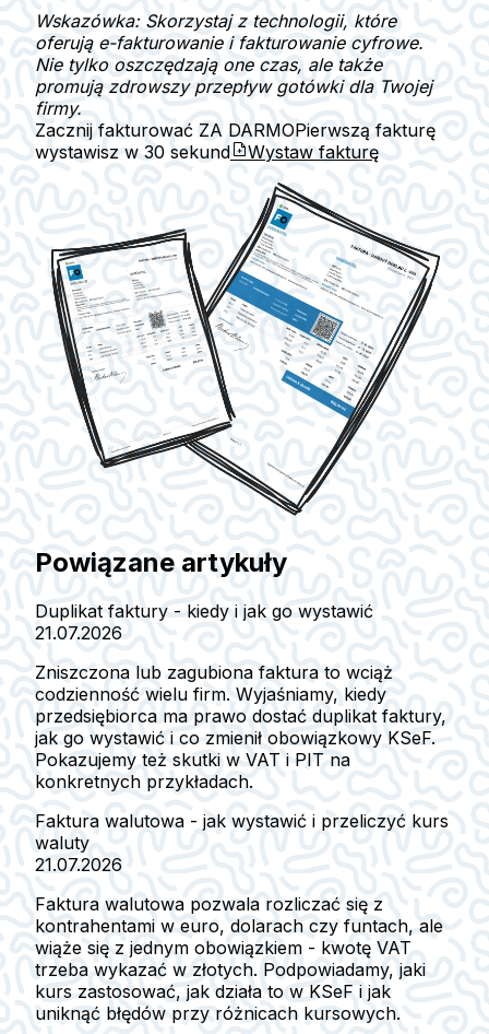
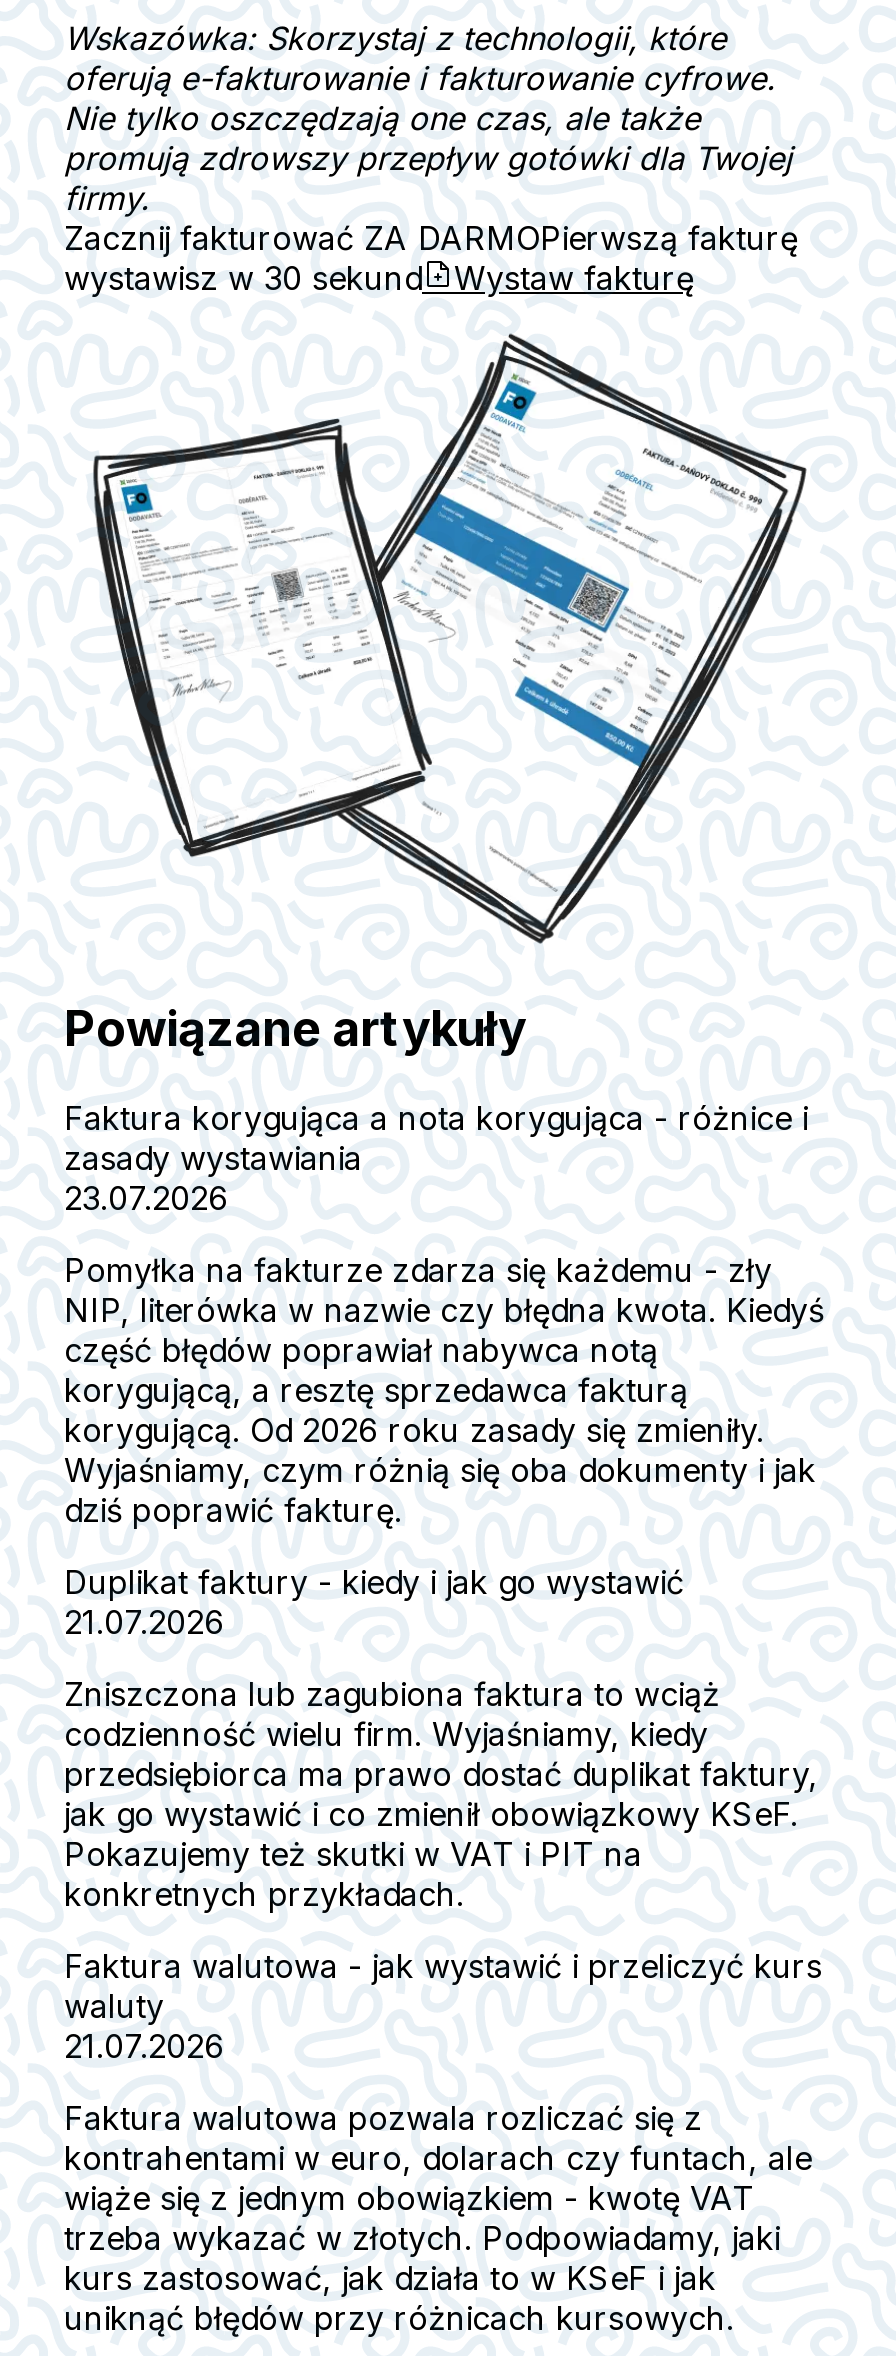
none -> [64,1097,824,1529] Faktura korygująca a nota korygująca - różnice i | zasady wystawiania | 23.07.2026 | Pomyłka na fakturze zdarza się każdemu - zły | NIP, literówka w nazwie czy błędna kwota. Kiedyś | część błędów poprawiał nabywca notą | korygującą, a resztę sprzedawca fakturą | korygującą. Od 2026 roku zasady się zmieniły. | Wyjaśniamy, czym różnią się oba dokumenty i jak | dziś poprawić fakturę.

